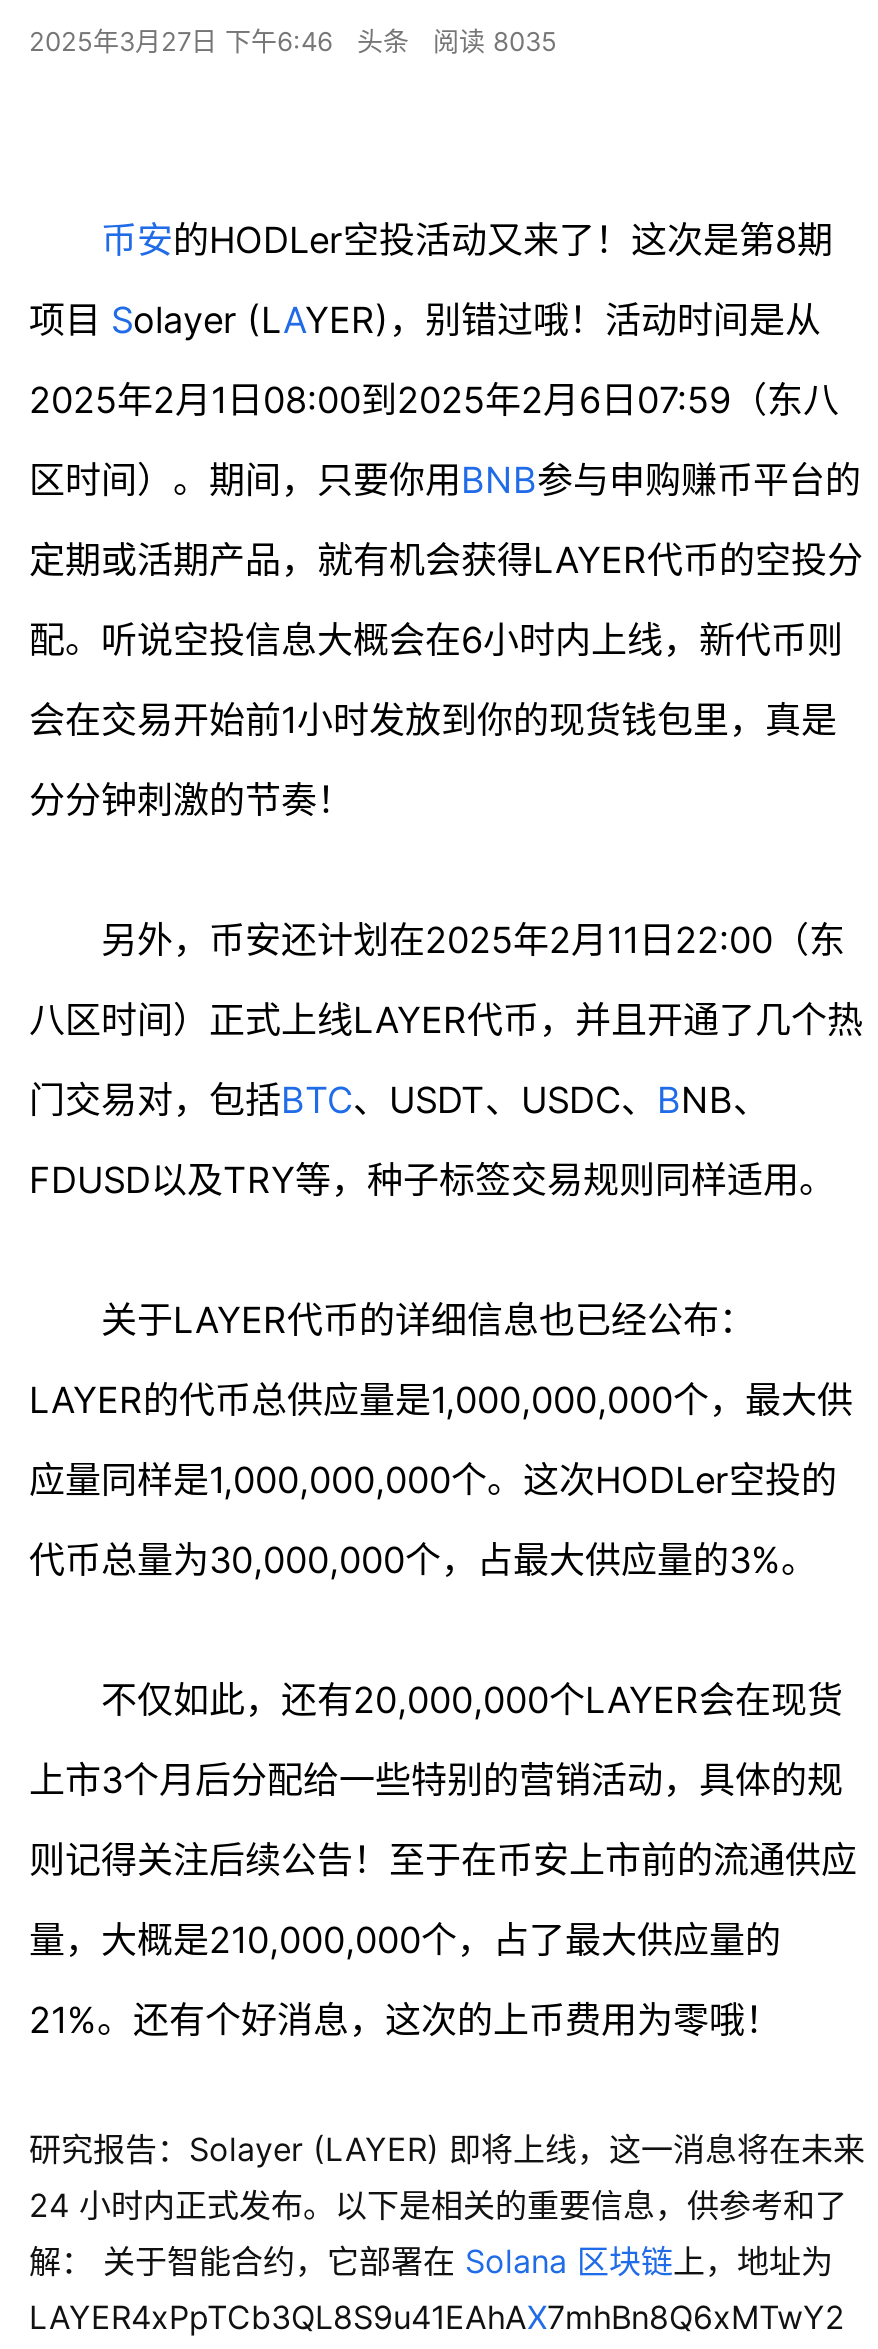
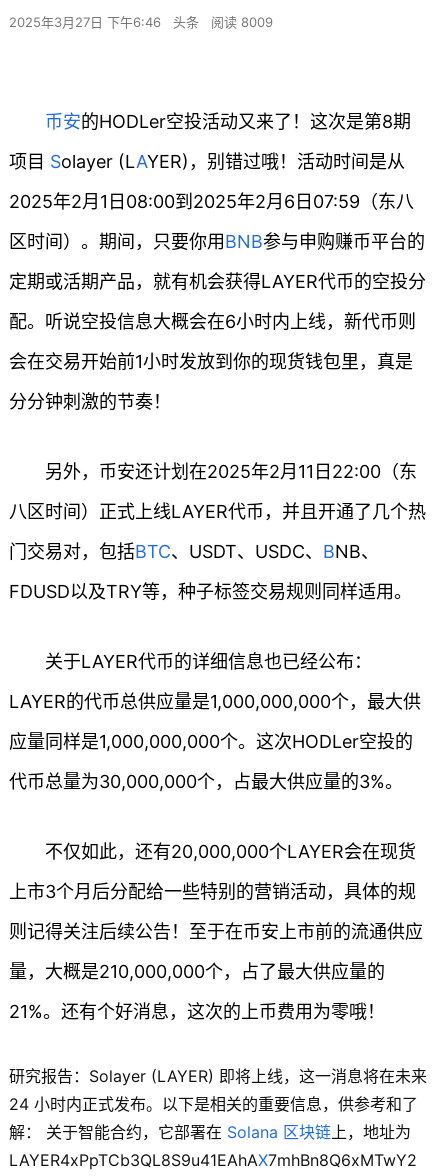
[29,25,557,57] 2025年3月27日 下午6:46 头条 阅读 8035 -> [9,14,273,30] 2025年3月27日 下午6:46 头条 阅读 8009

